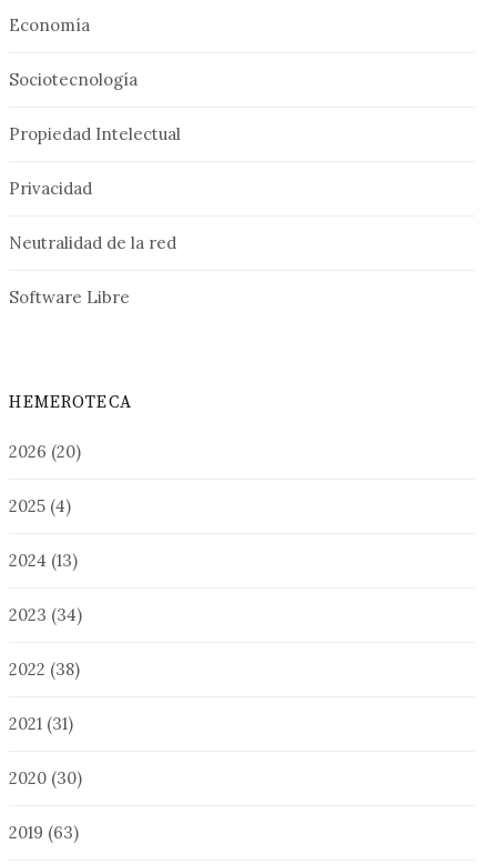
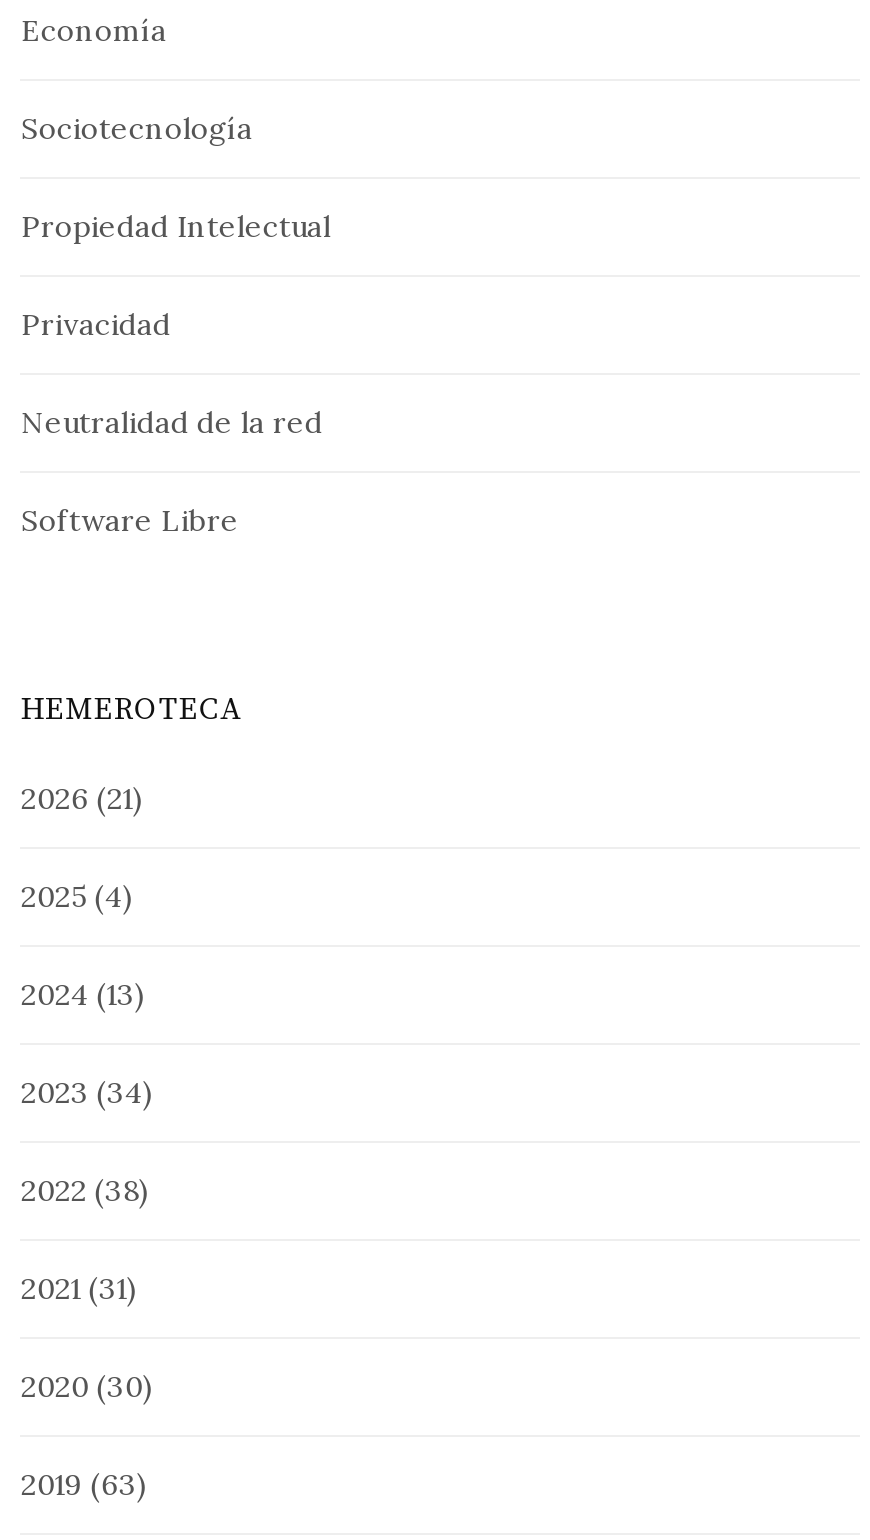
[9,441,81,462] 2026 (20) -> [21,778,143,816] 2026 (21)

